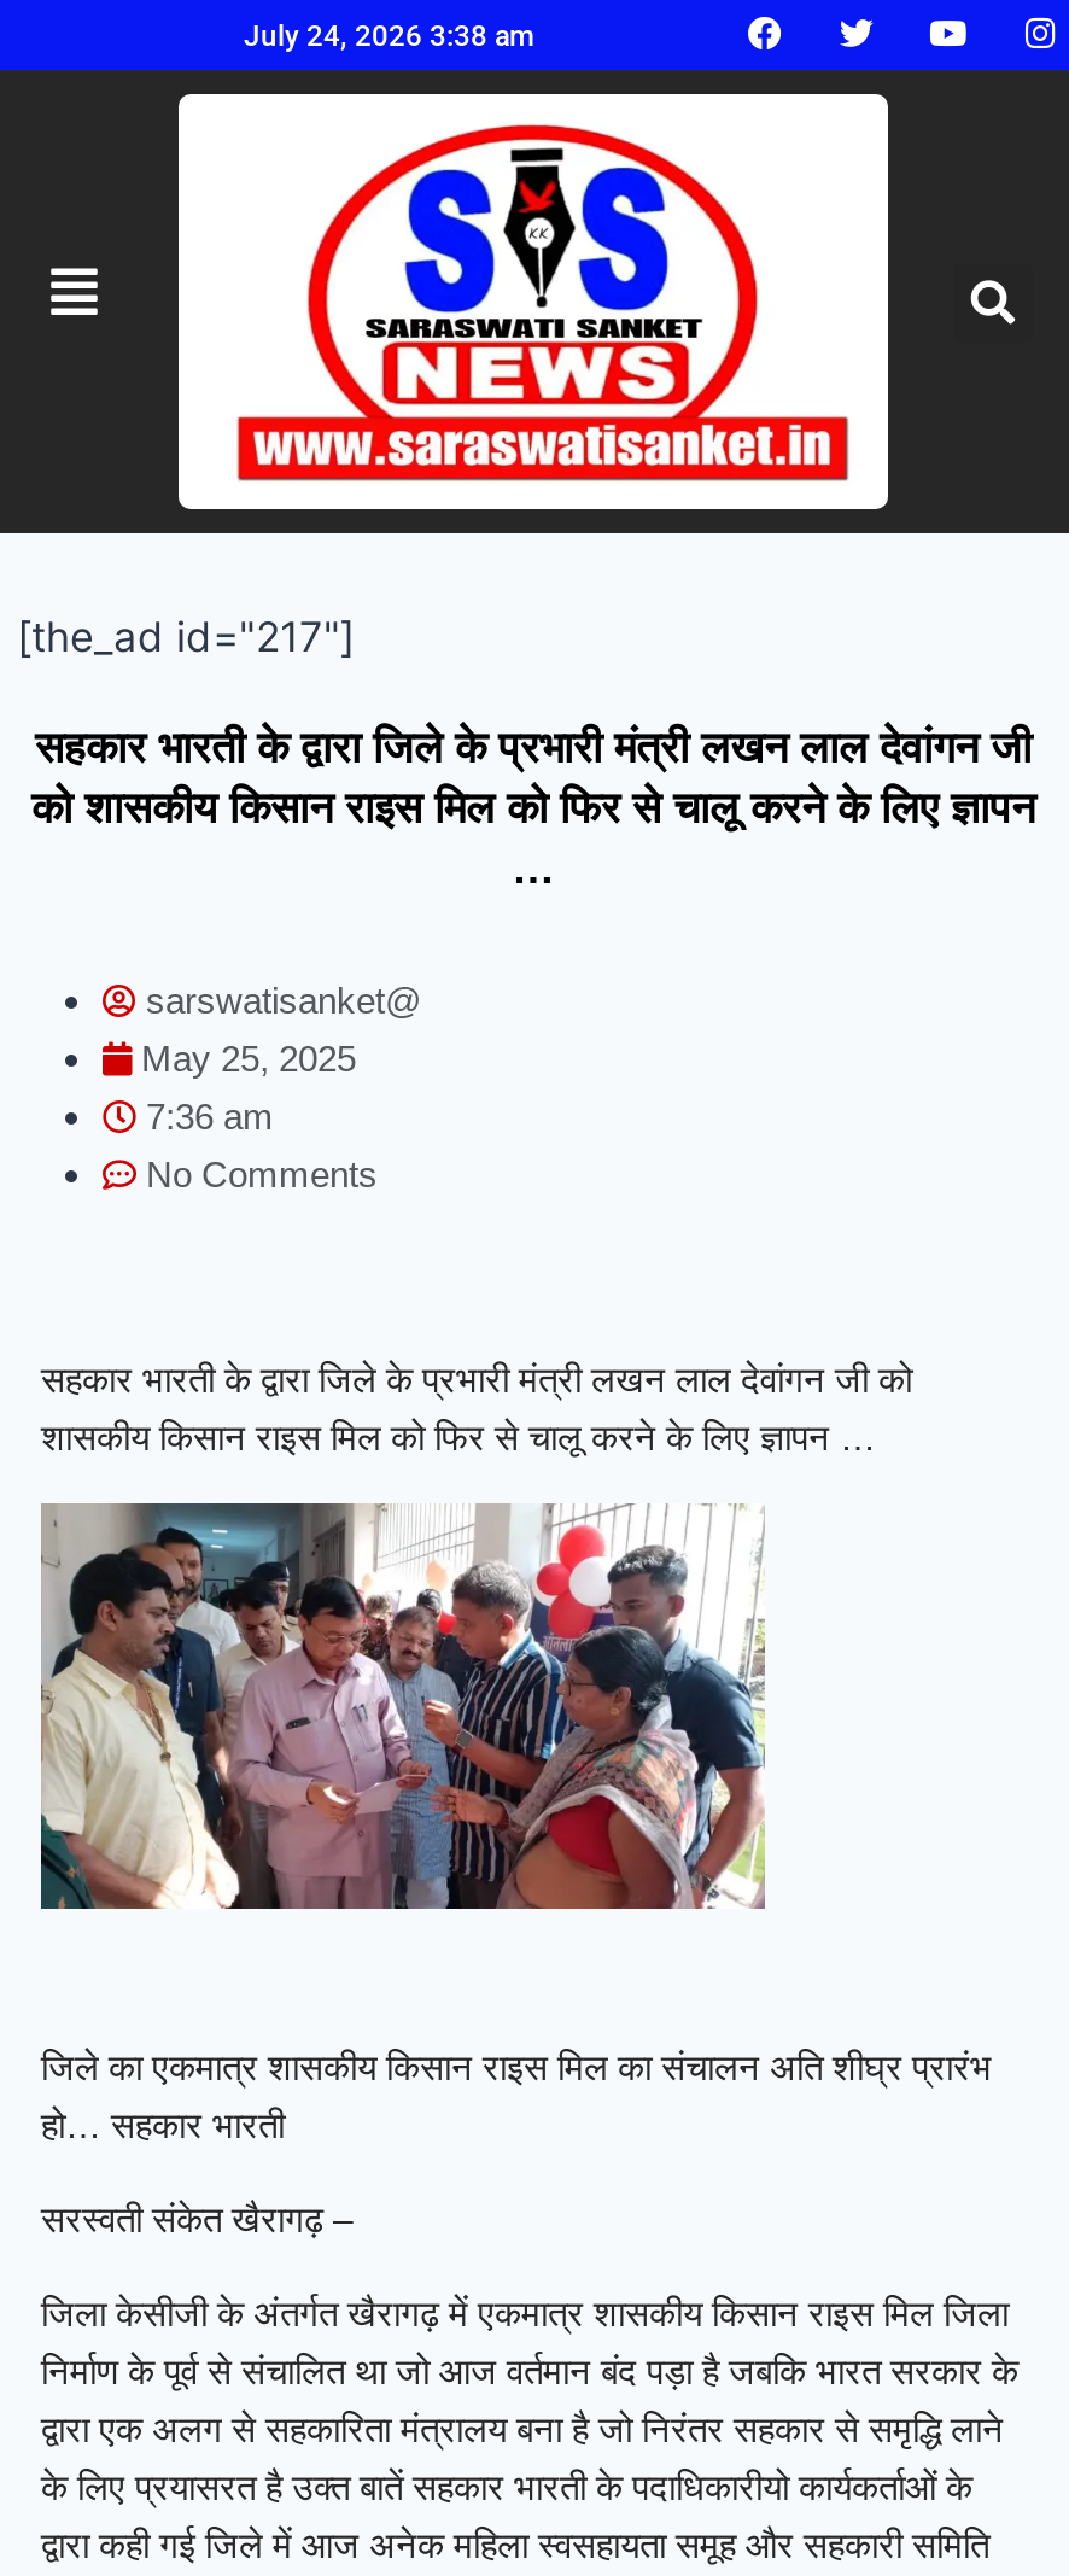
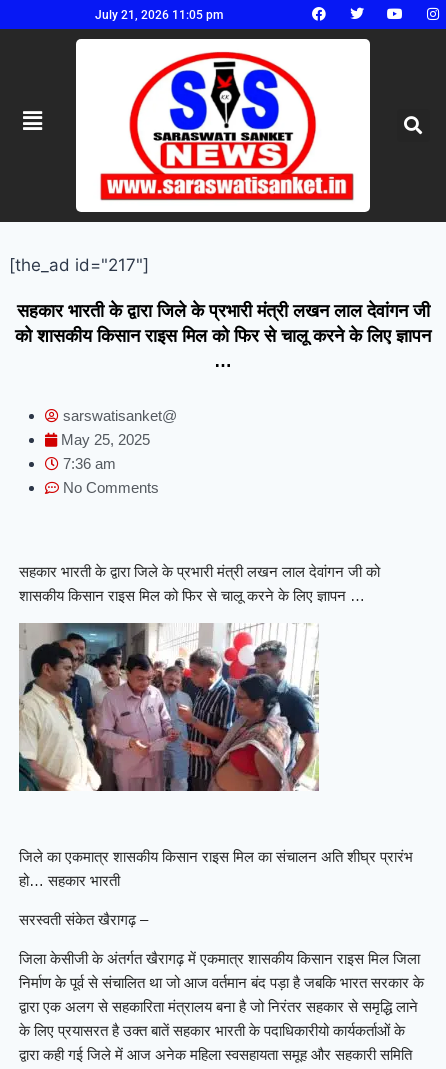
[244,18,533,52] July 24, 2026 3:38 am -> [95,7,223,21] July 21, 2026 11:05 pm

